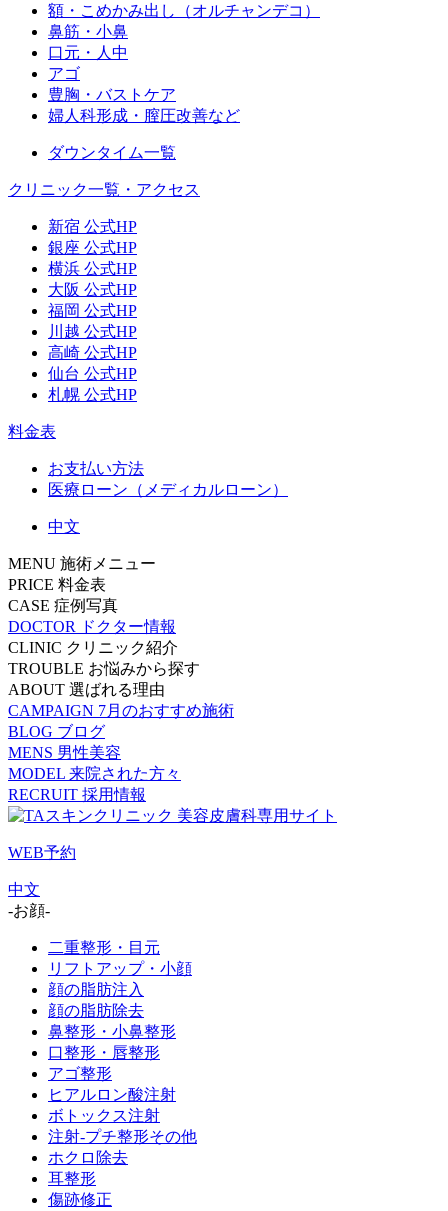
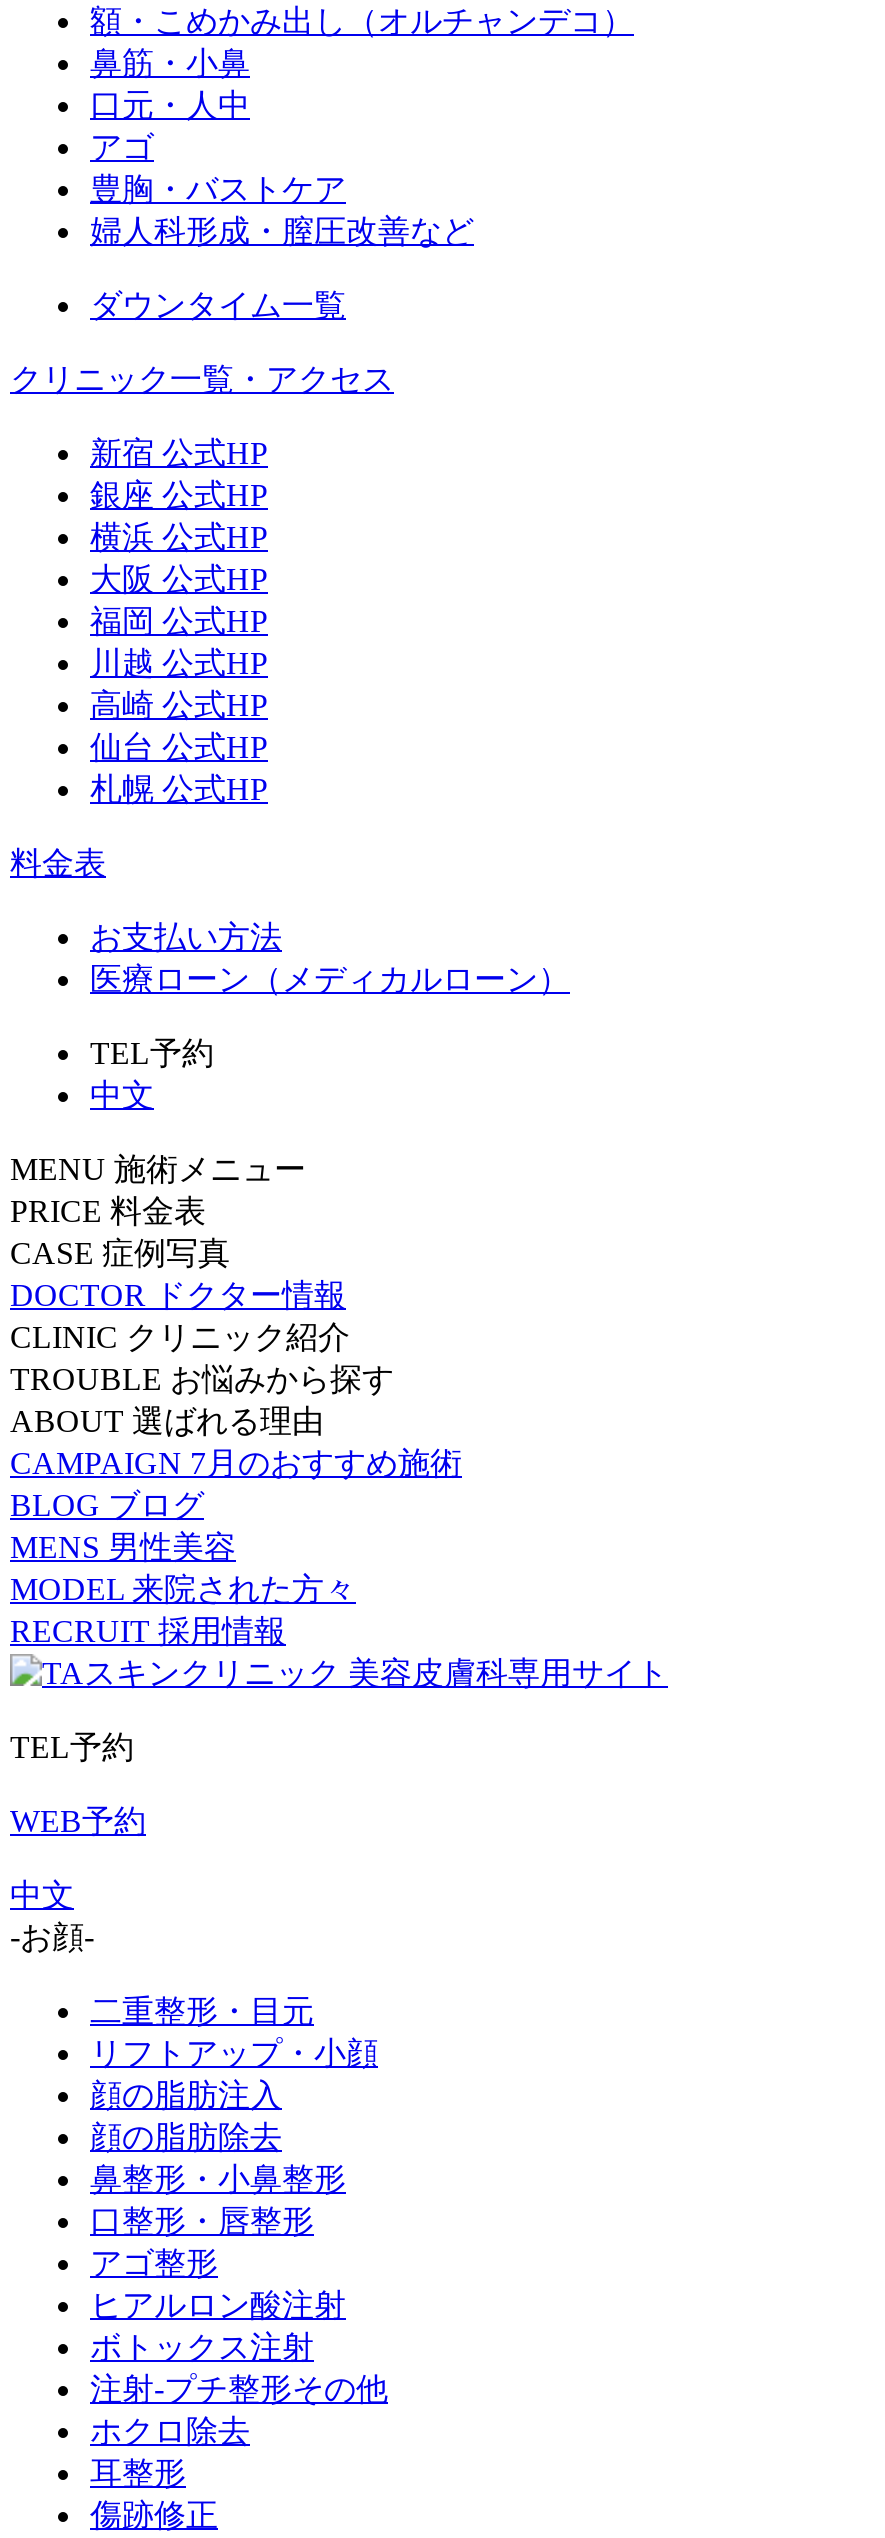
none -> [90,1036,214,1070] TEL予約
none -> [10,1730,134,1764] TEL予約

